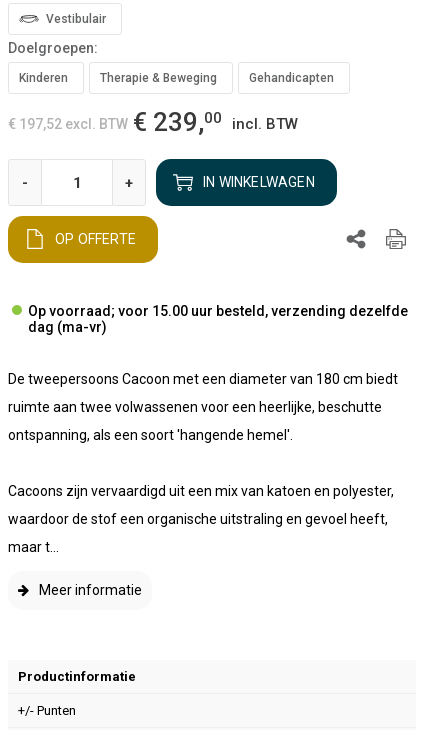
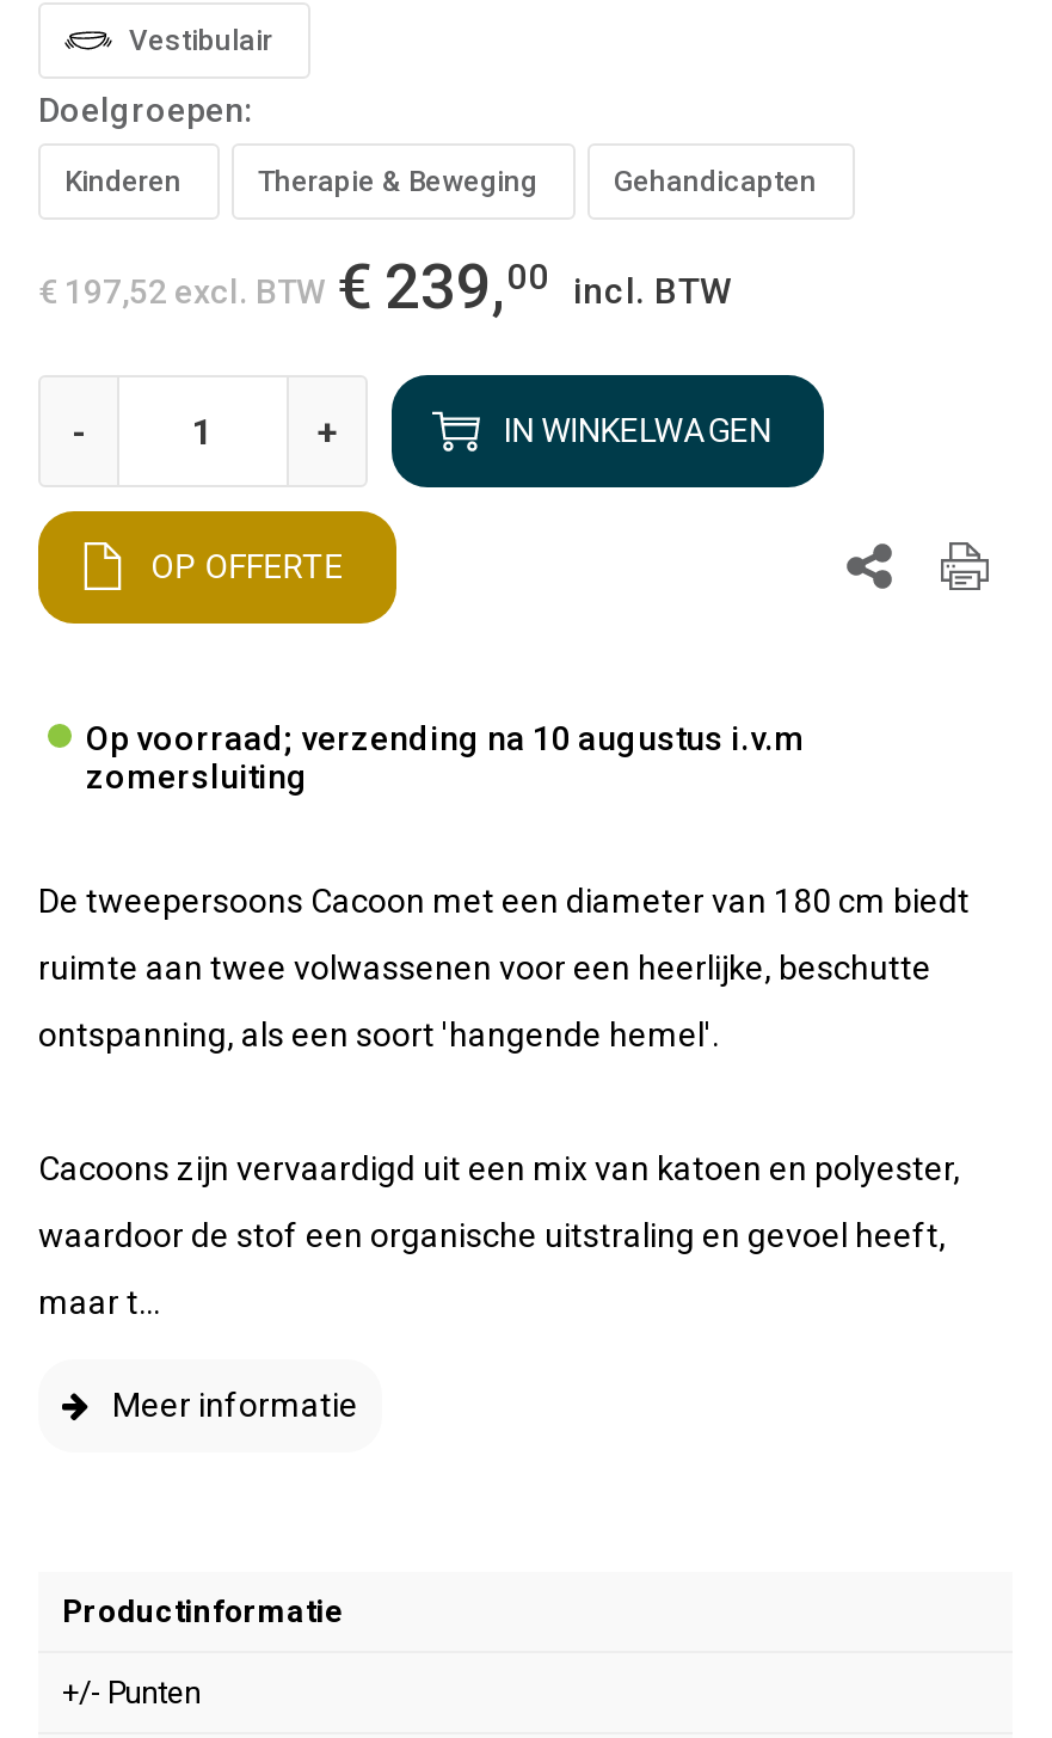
[28,303,408,335] Op voorraad; voor 15.00 uur besteld, verzending dezelfde | dag (ma-vr) -> [86,719,805,796] Op voorraad; verzending na 10 augustus i.v.m | zomersluiting

